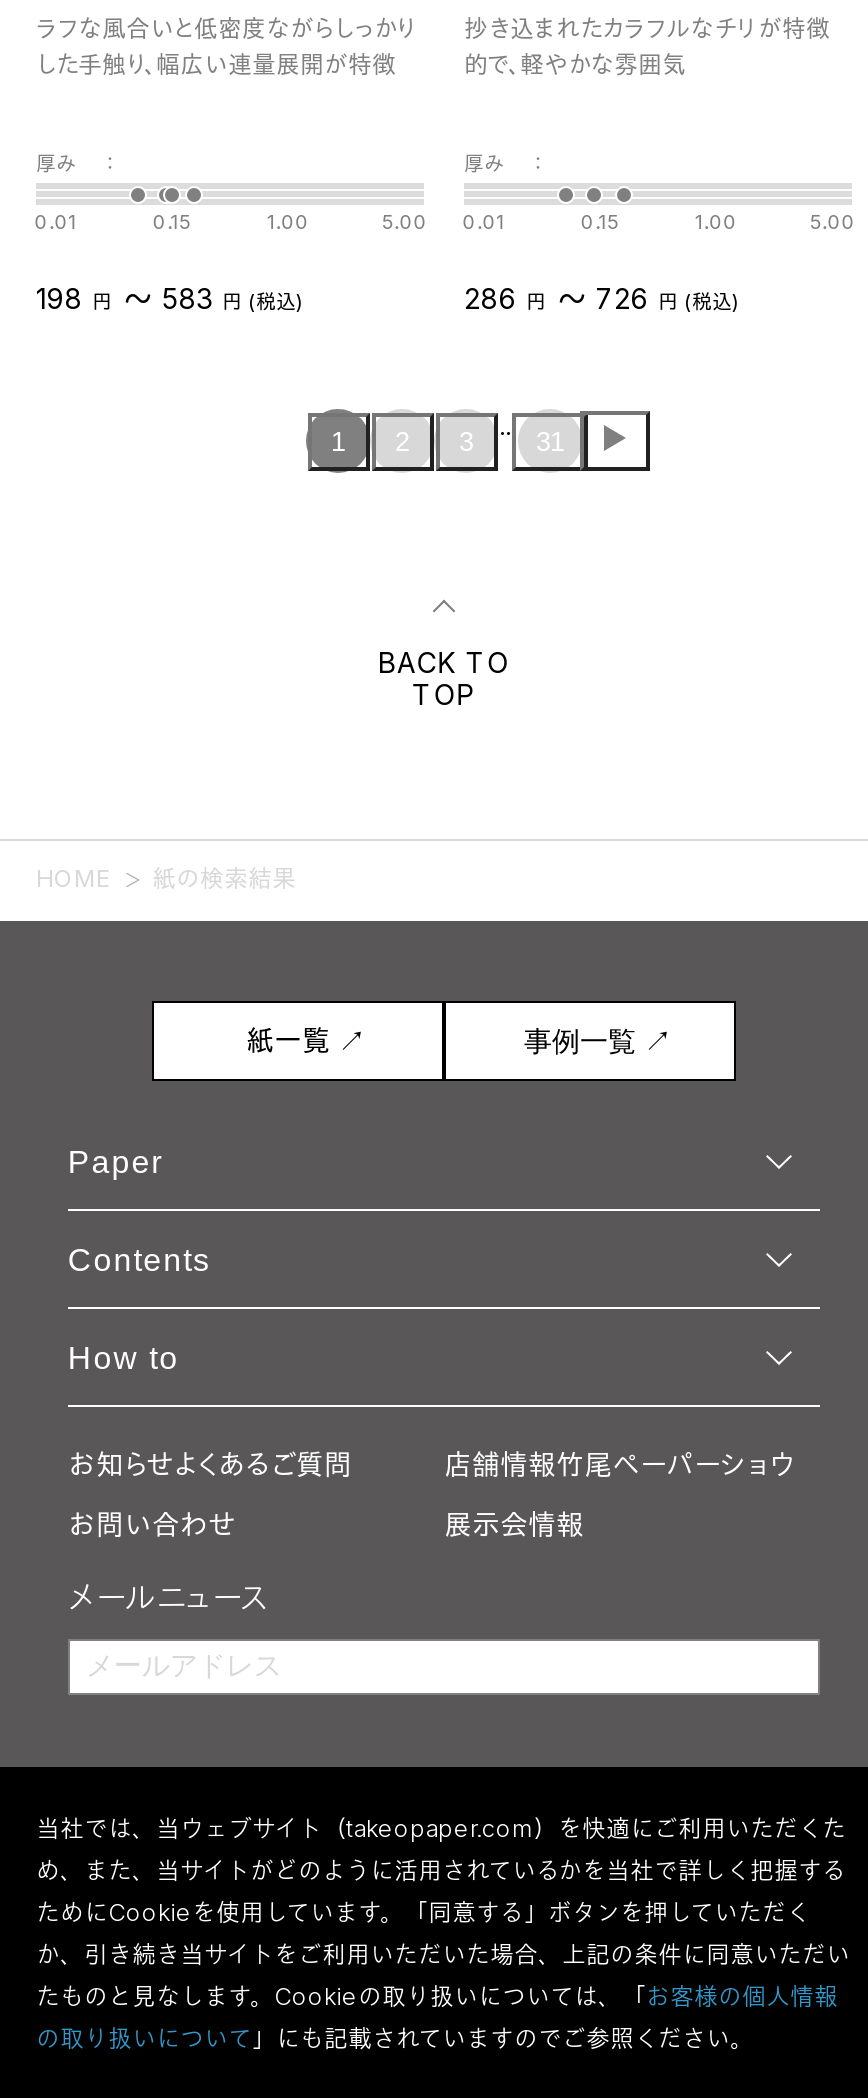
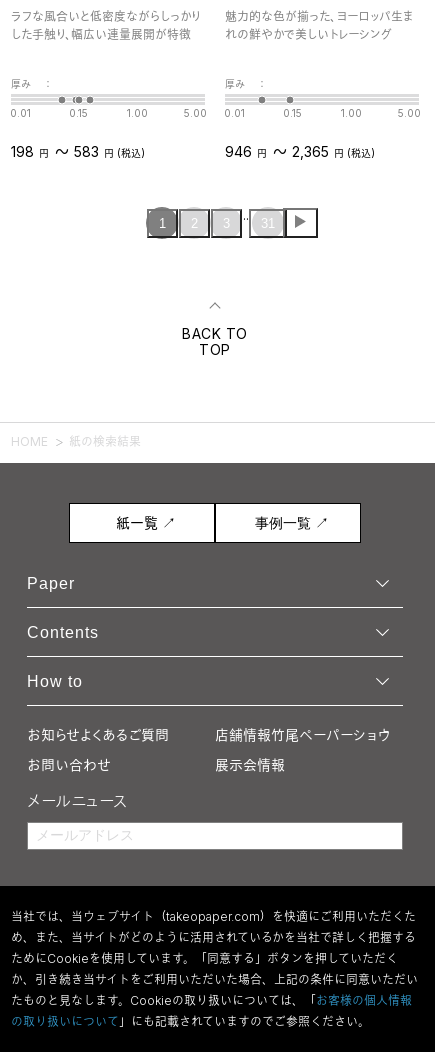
[464,13,830,79] 抄き込まれたカラフルなチリが特徴 | 的で、軽やかな雰囲気 -> [225,9,414,42] 魅力的な色が揃った、ヨーロッパ生ま | れの鮮やかで美しいトレーシング
[464,277,740,317] 286 円 〜 726 円 (税込) -> [225,141,375,161] 946 円 〜 2,365 円 (税込)

